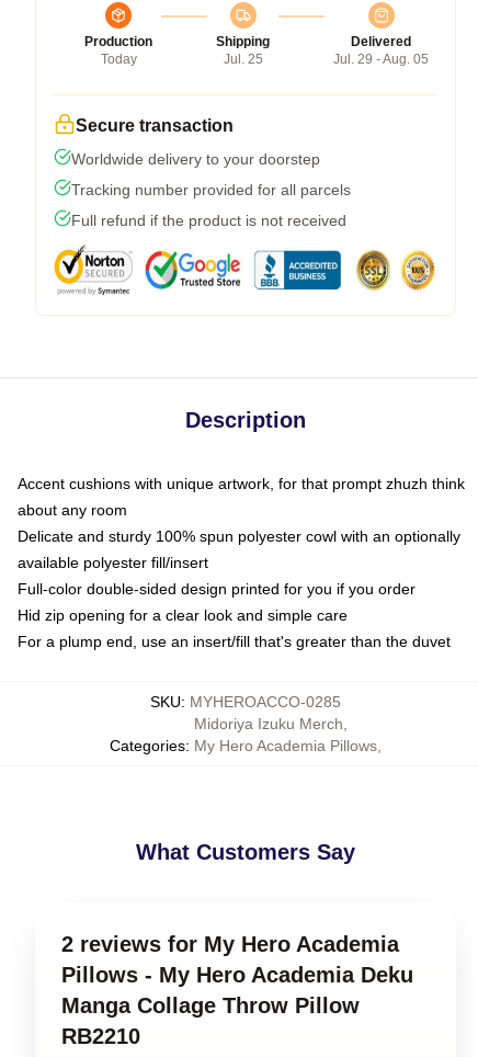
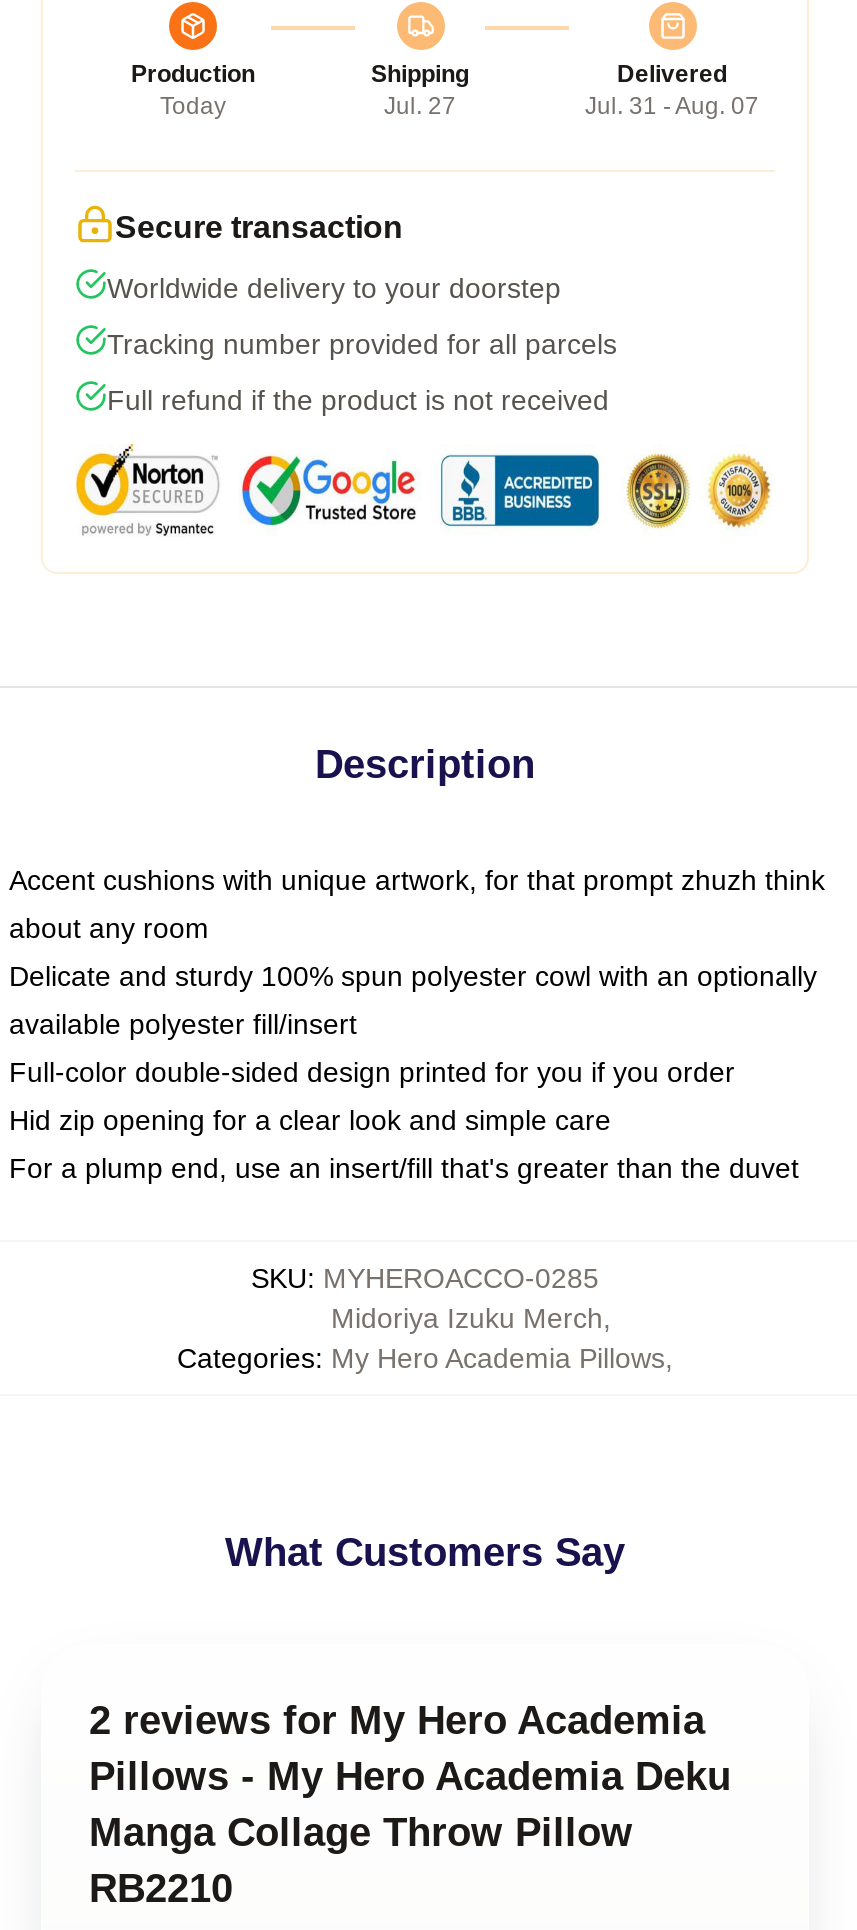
[223,51,263,67] Jul. 25 -> [384,91,456,119] Jul. 27
[333,51,429,67] Jul. 29 - Aug. 05 -> [585,91,759,119] Jul. 31 - Aug. 07

